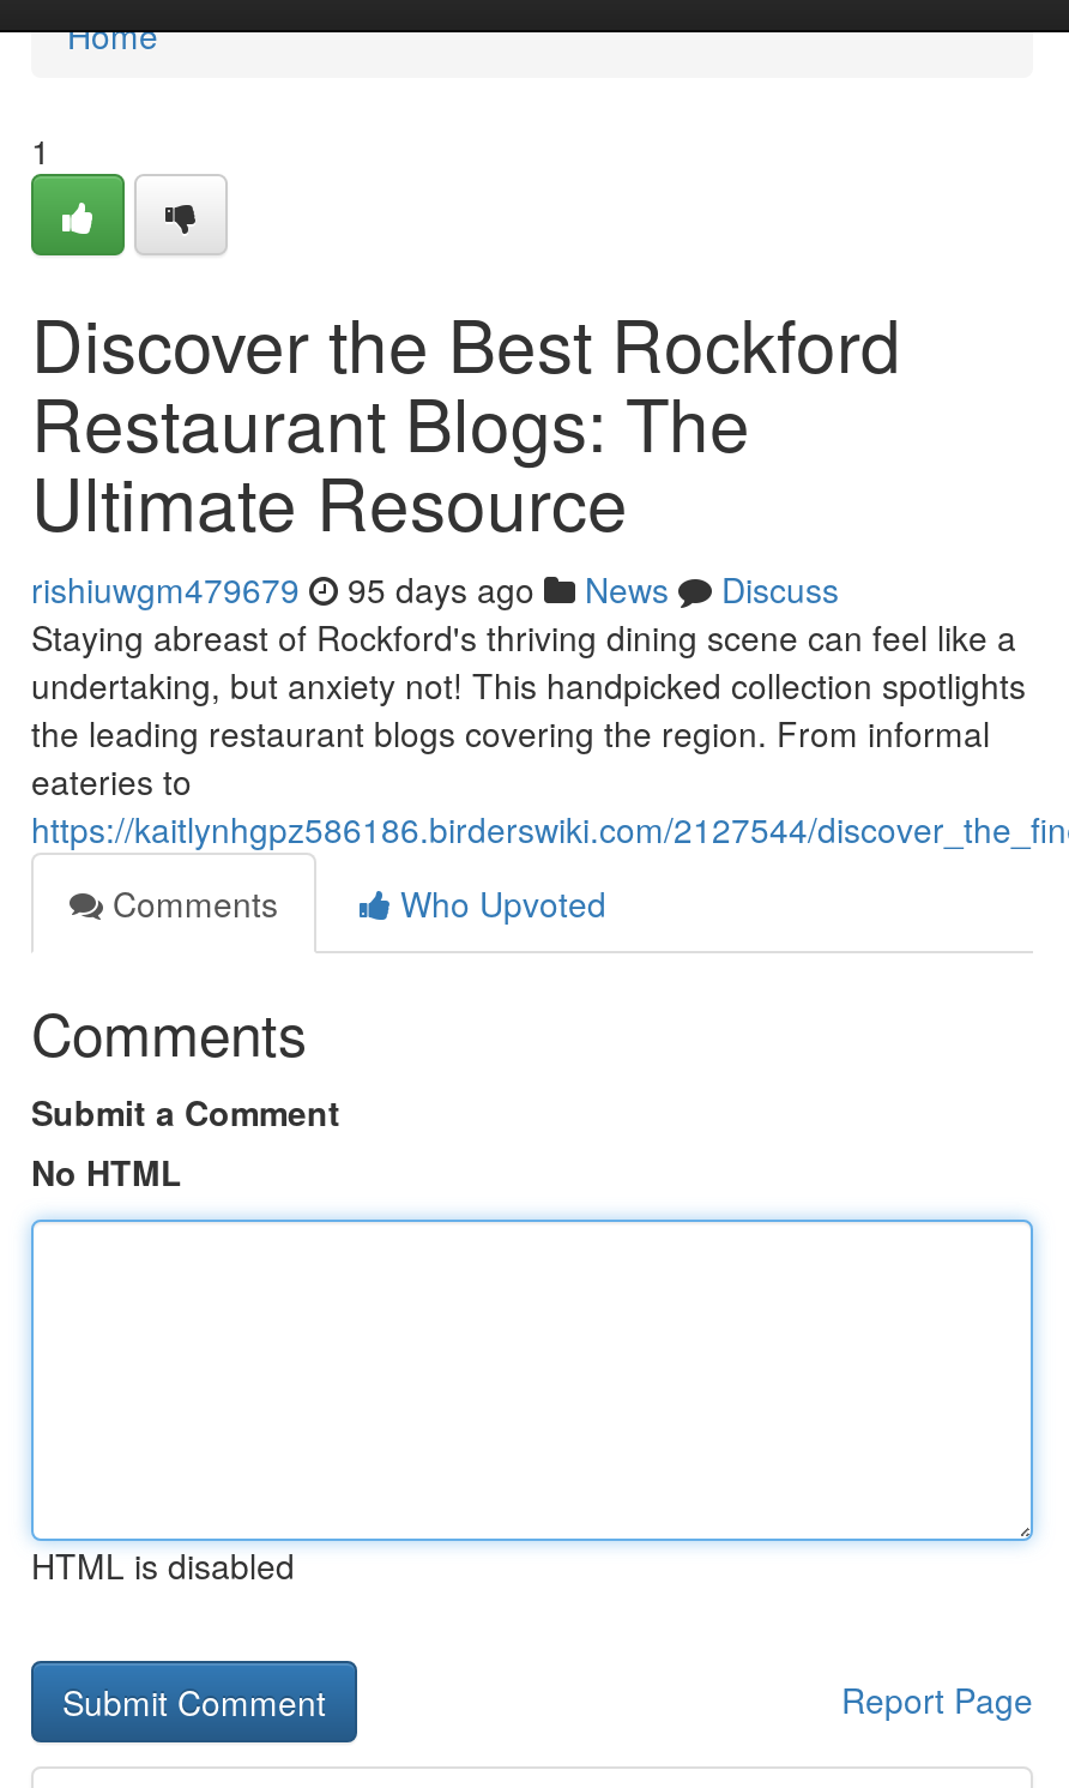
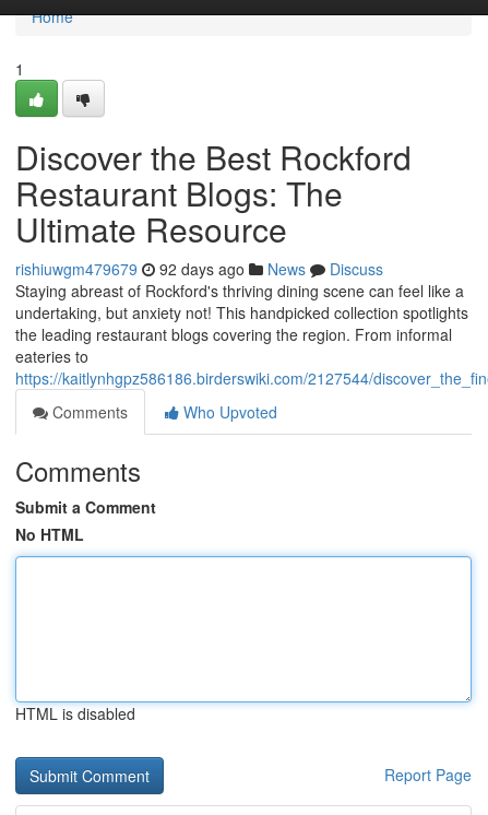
[31,565,839,613] rishiuwgm479679 95 days ago News Discuss -> [15,258,383,280] rishiuwgm479679 92 days ago News Discuss

